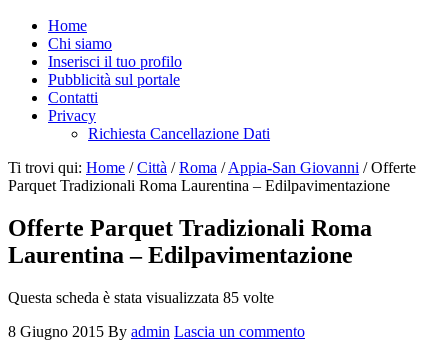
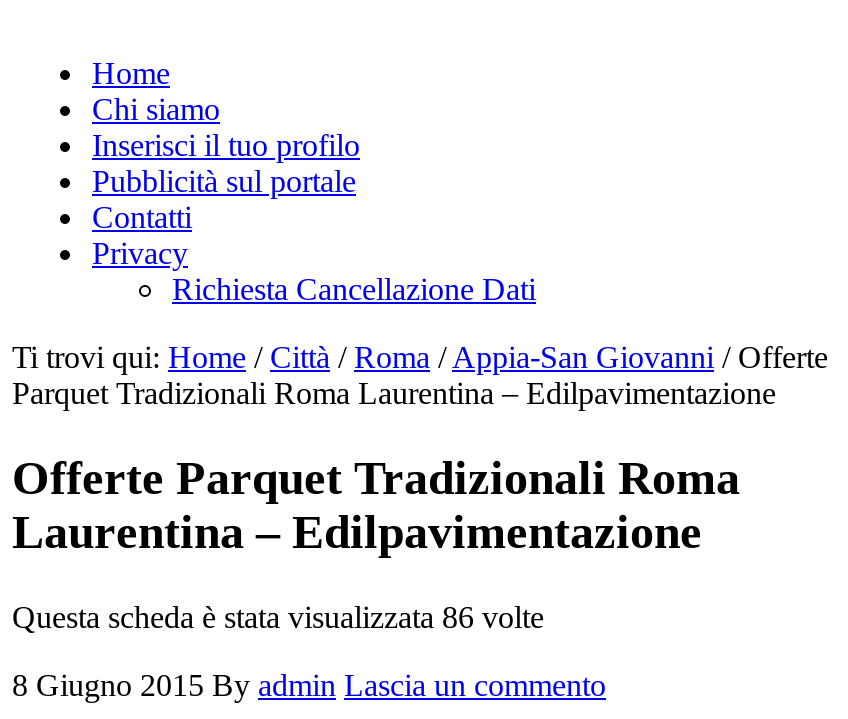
[8,289,274,306] Questa scheda è stata visualizzata 85 volte -> [12,600,544,634] Questa scheda è stata visualizzata 86 volte

